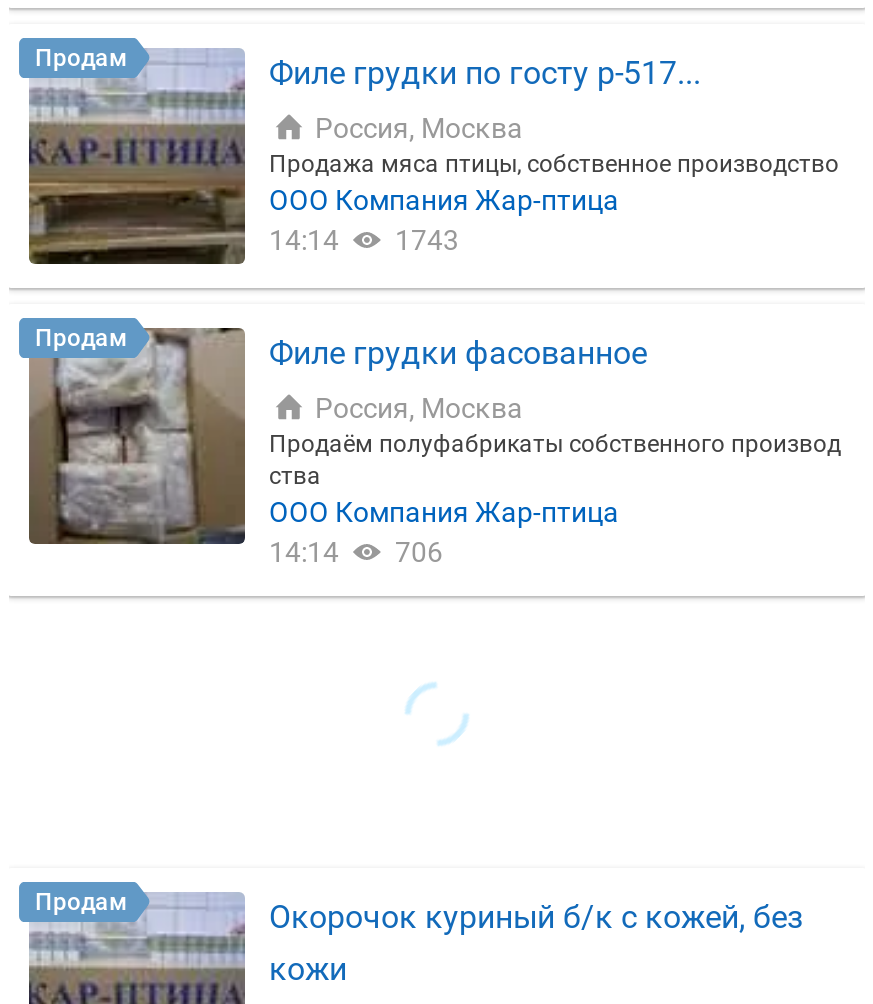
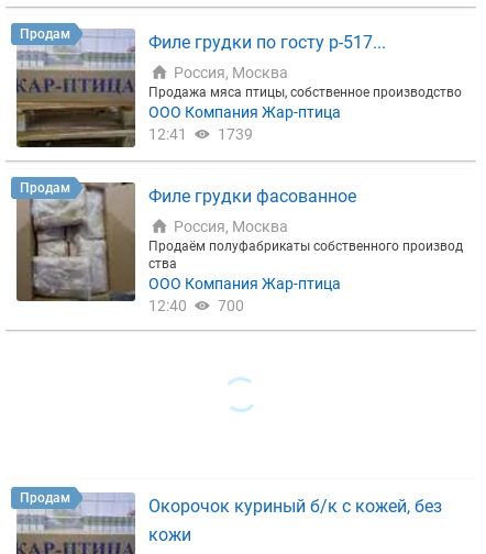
[269,224,339,256] 14:14 -> [148,125,187,143] 12:41
[395,224,459,256] 1743 -> [218,125,253,143] 1739
[269,536,339,568] 14:14 -> [148,297,187,314] 12:40
[395,536,443,568] 706 -> [218,297,244,314] 700

